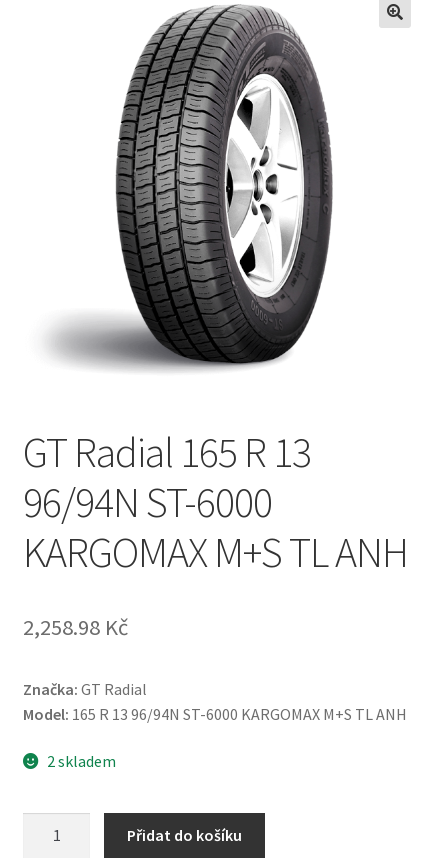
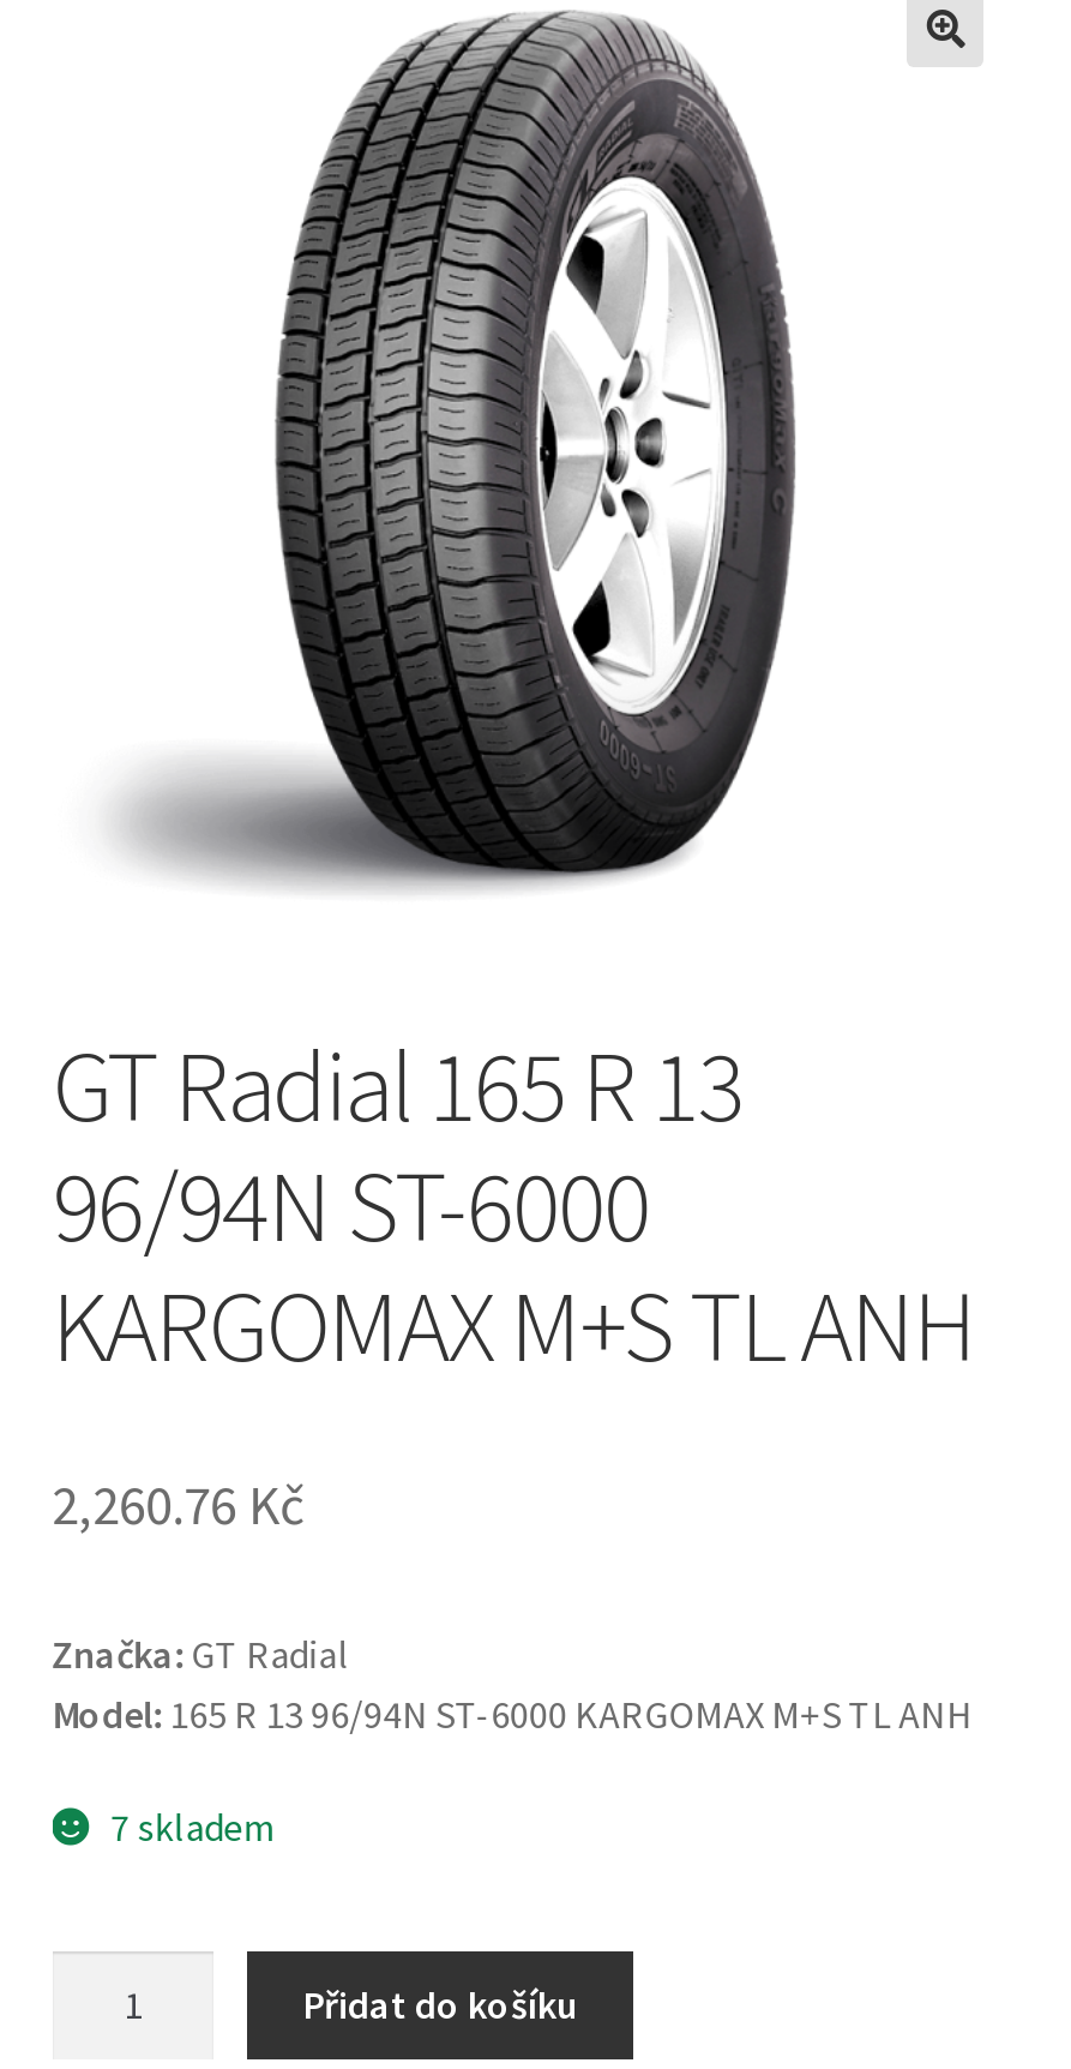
[23,613,128,641] 2,258.98 Kč -> [52,1471,304,1538] 2,260.76 Kč
[47,751,116,771] 2 skladem -> [111,1804,277,1852] 7 skladem

